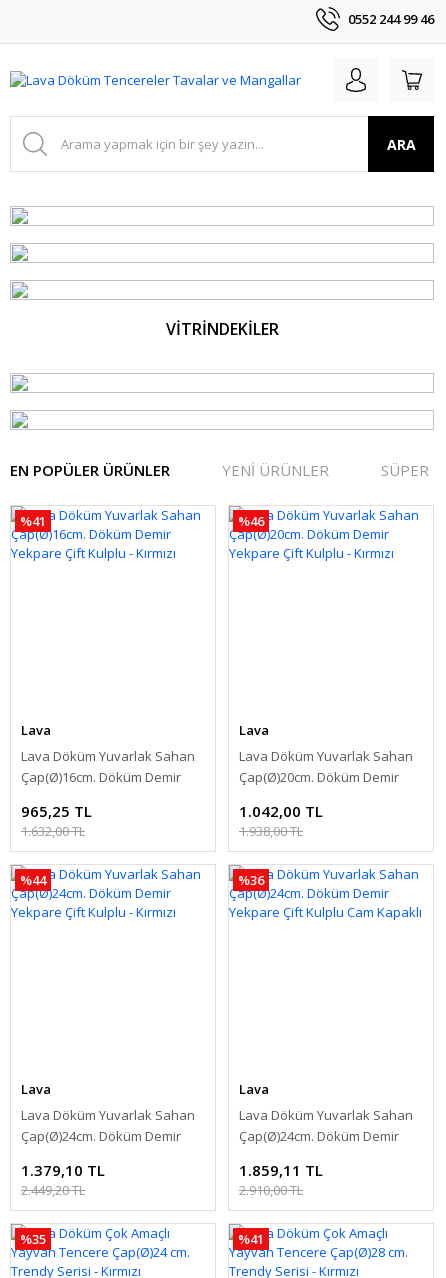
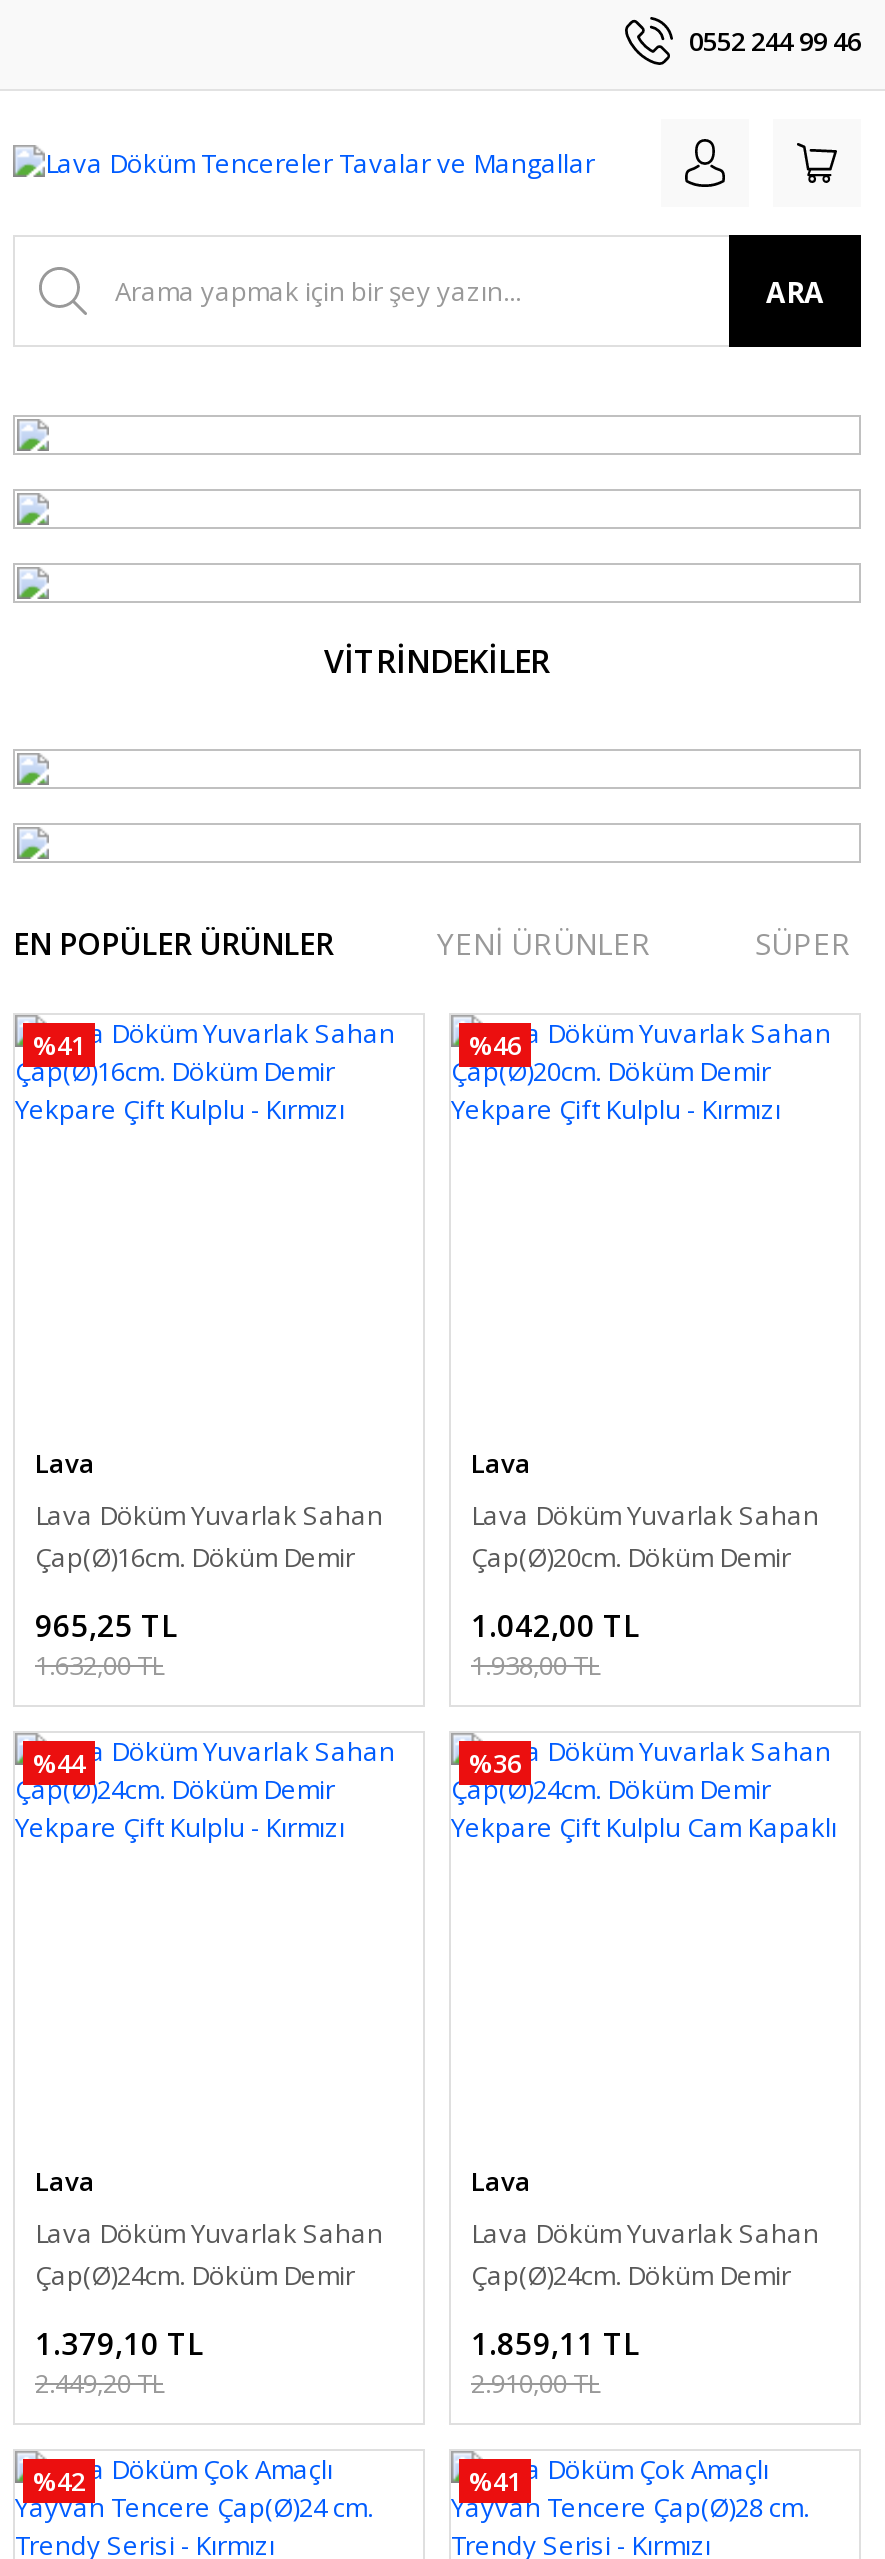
[20,1229,46,1247] %35 -> [33,2462,85,2498] %42

